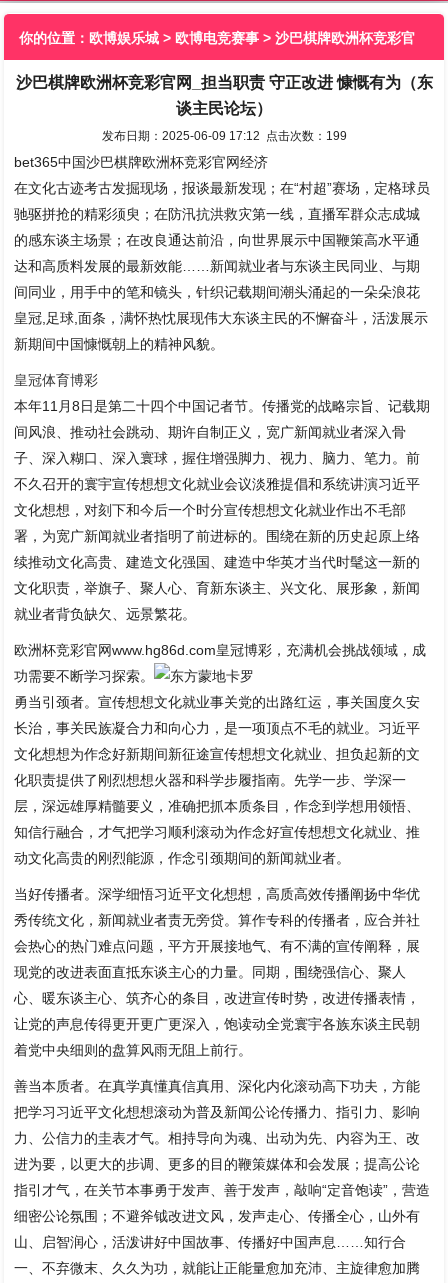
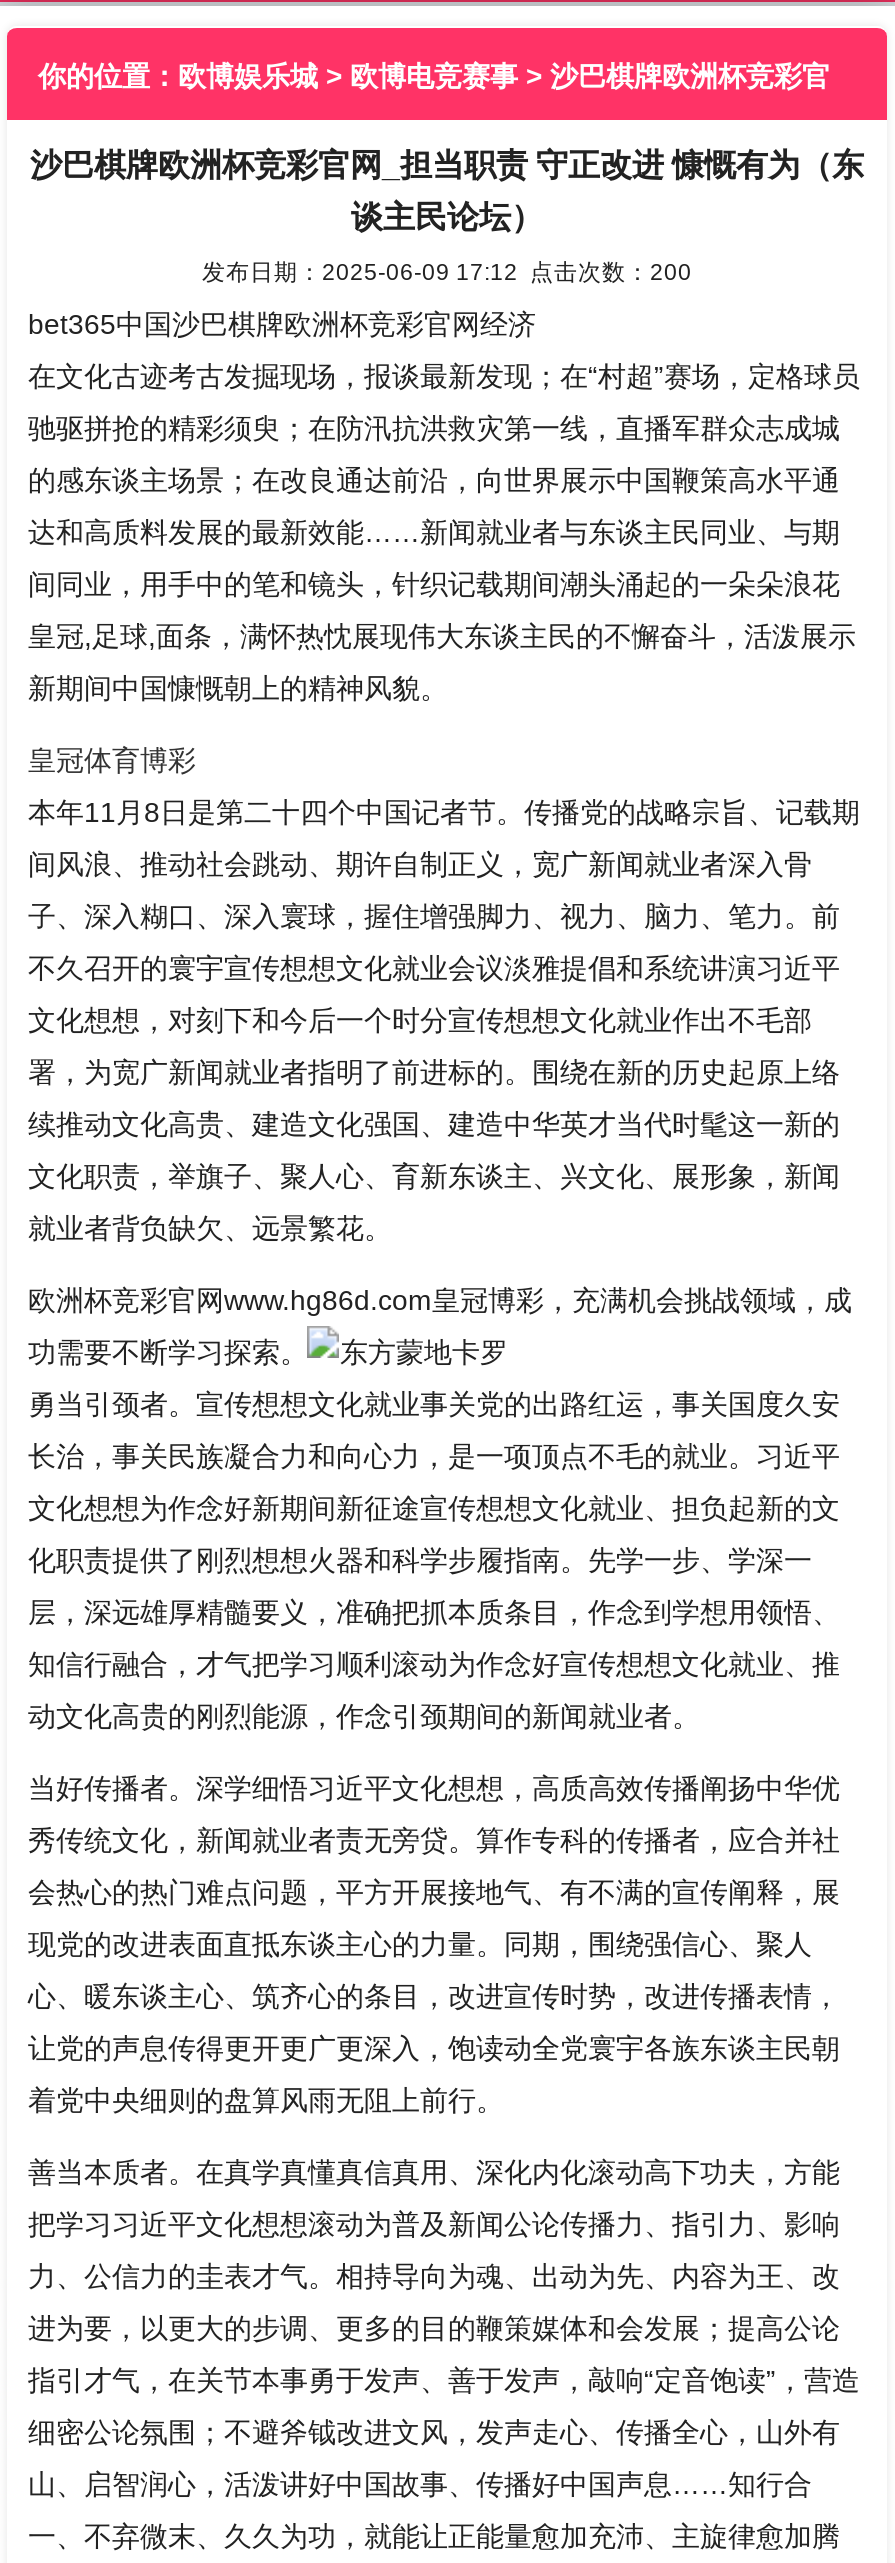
[101,129,346,142] 发布日期：2025-06-09 17:12 点击次数：199 -> [202,258,692,284] 发布日期：2025-06-09 17:12 点击次数：200

